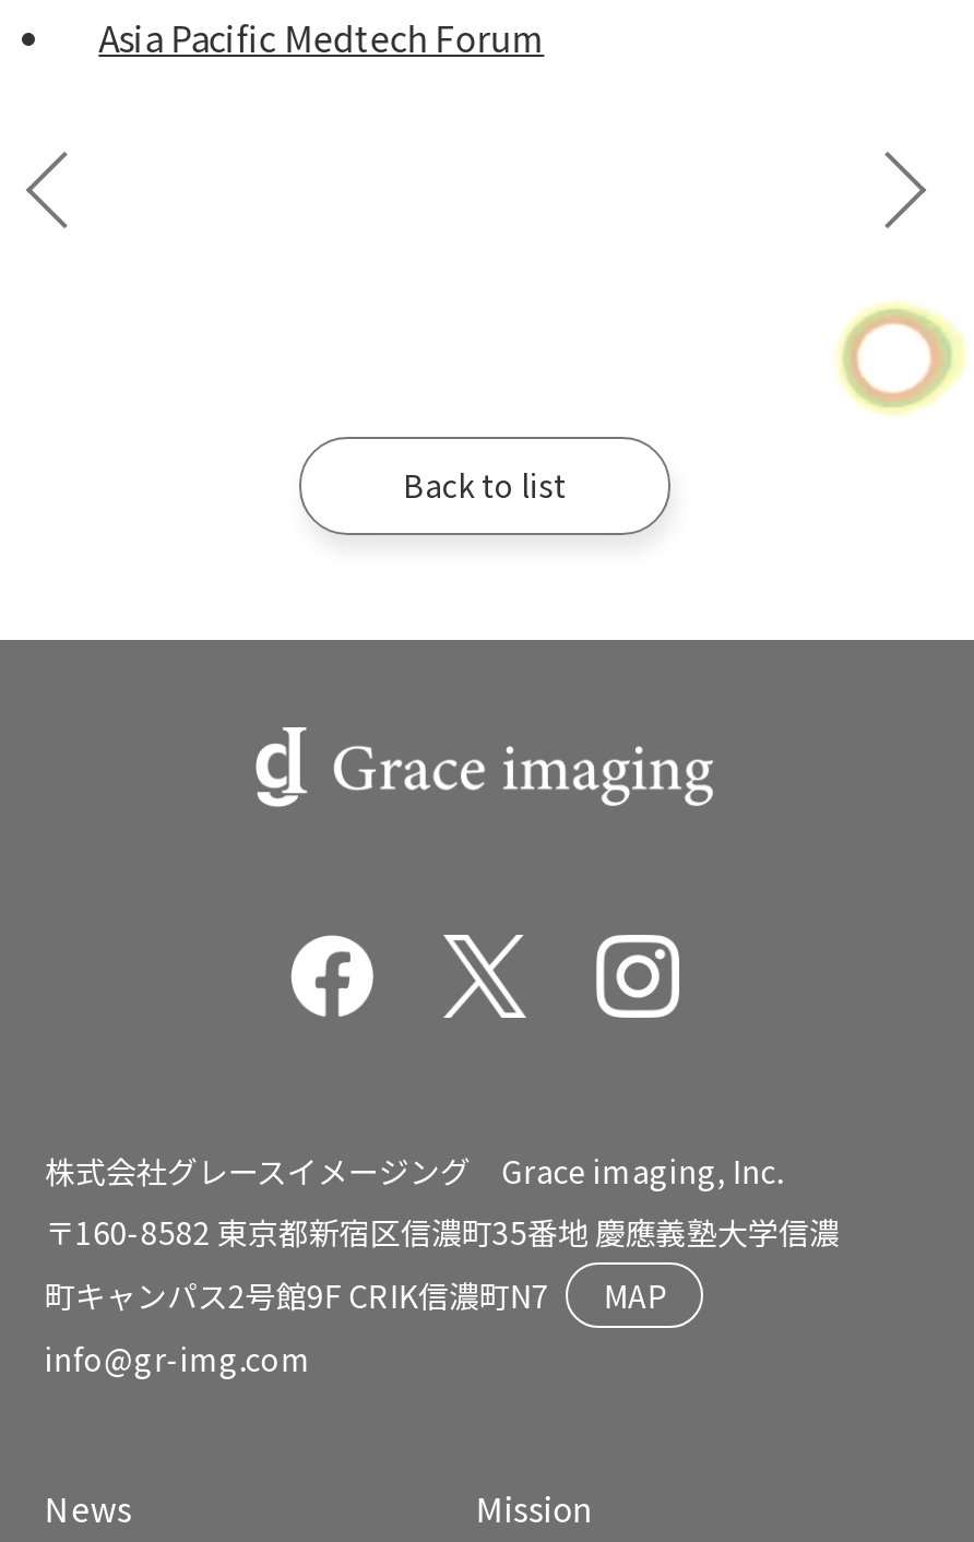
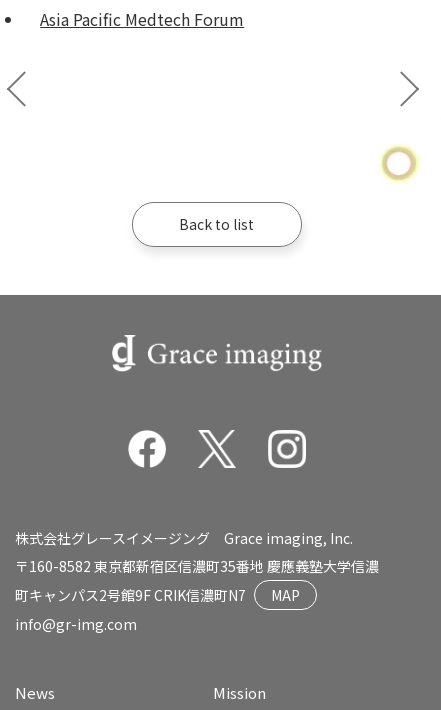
[836,299,967,417] [image] -> [379,141,437,192] [image]

